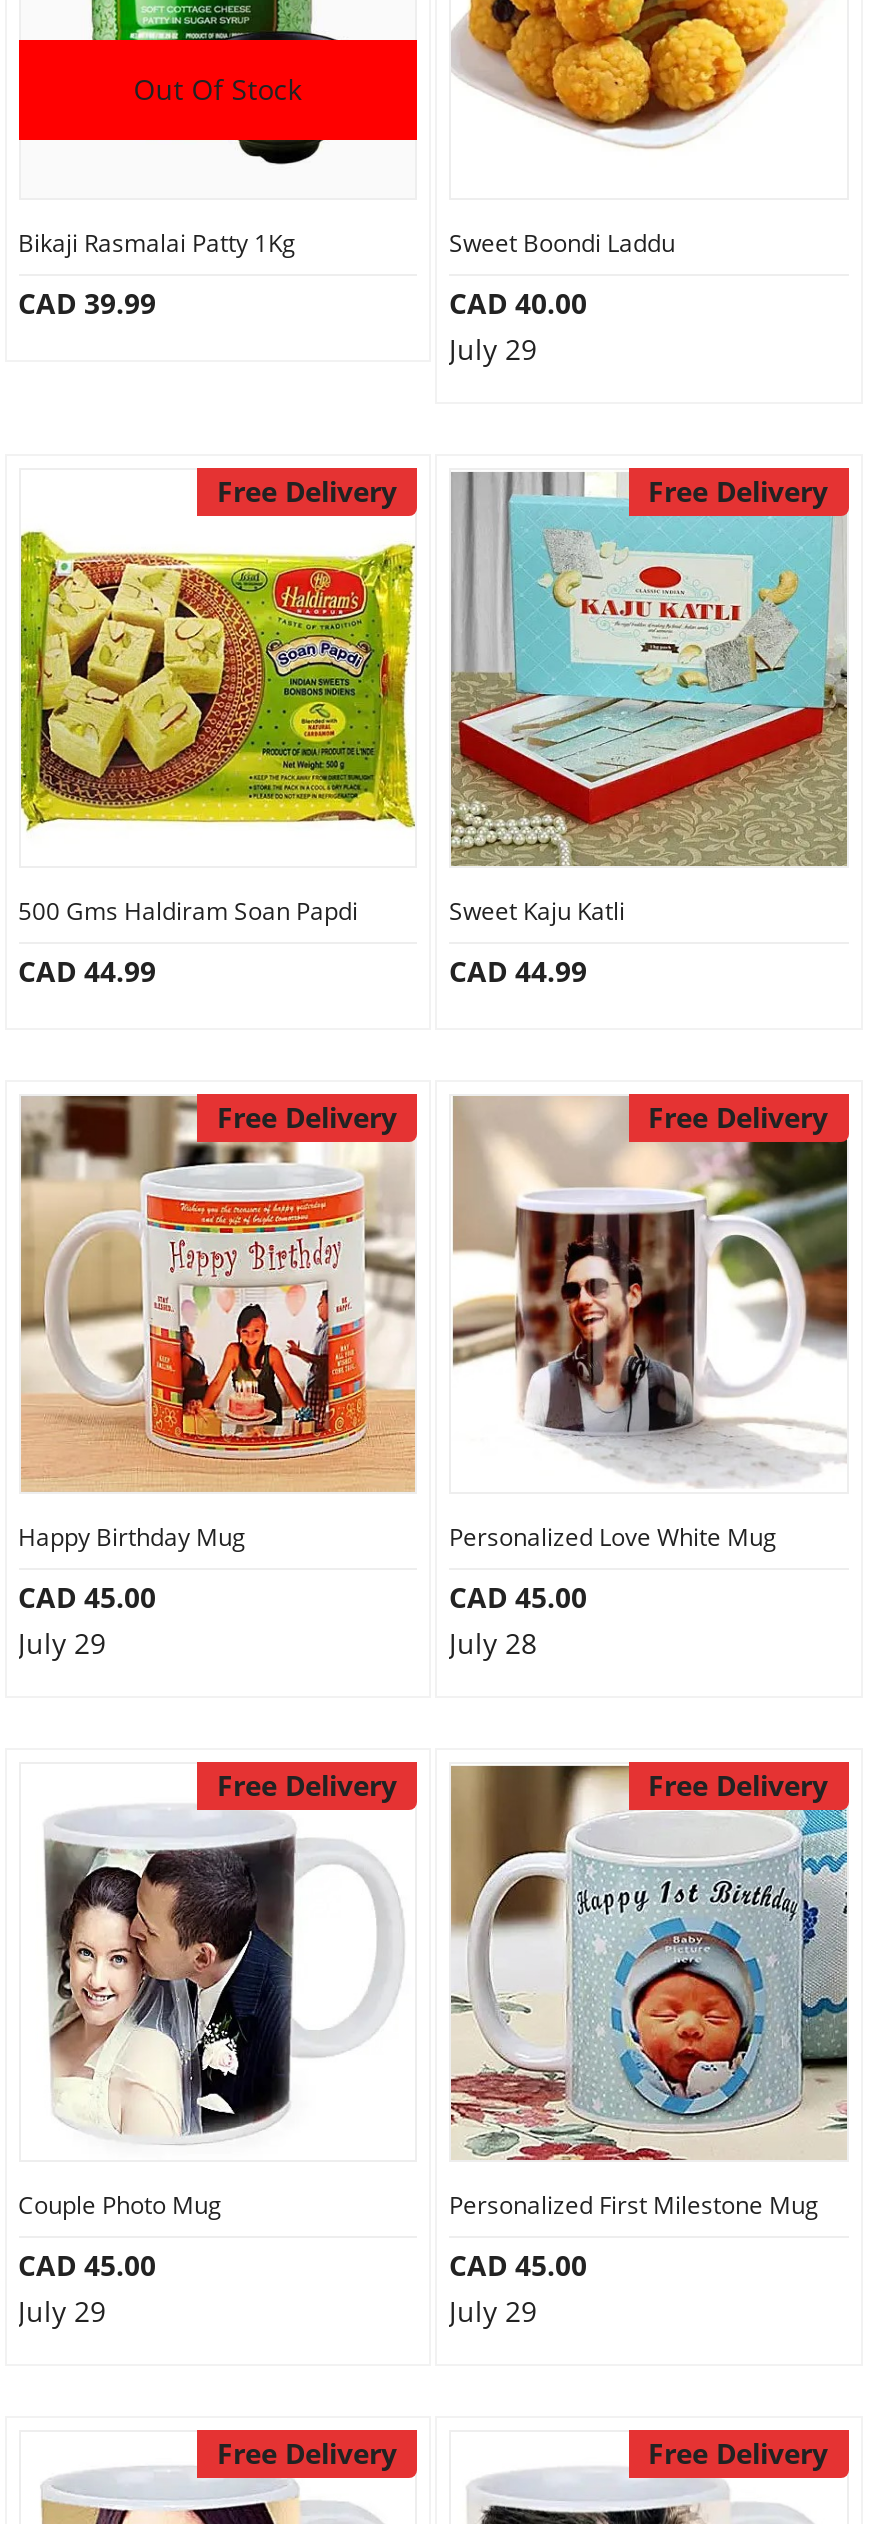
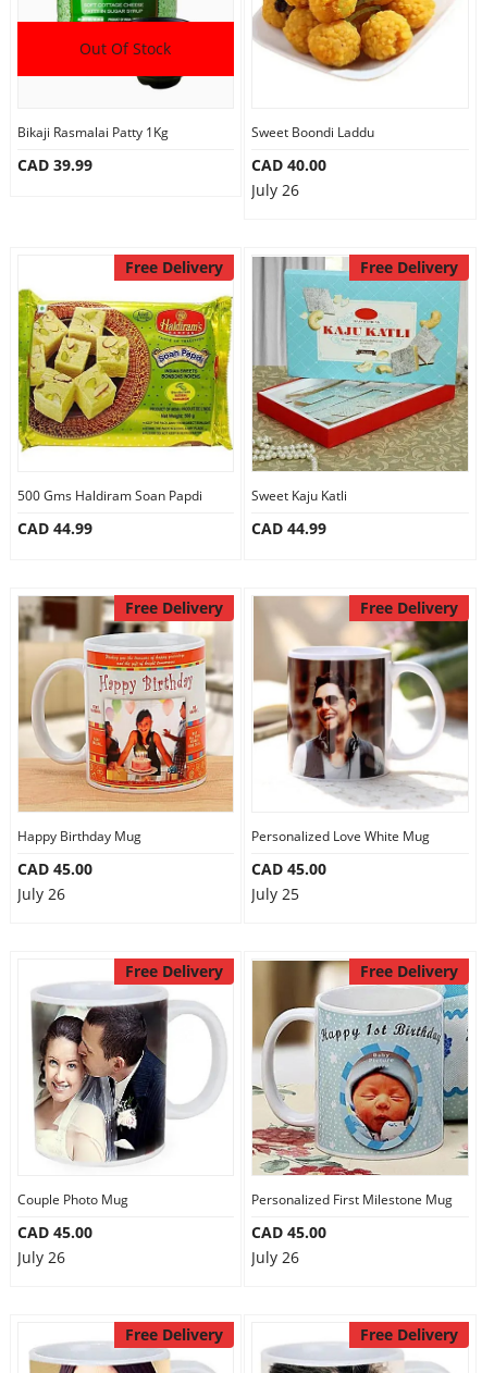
[449,330,537,368] July 29 -> [251,180,299,200] July 26
[18,1624,106,1662] July 29 -> [17,883,65,904] July 26
[449,1624,537,1662] July 28 -> [251,883,299,904] July 25
[18,2292,106,2330] July 29 -> [17,1247,65,1267] July 26
[449,2292,537,2330] July 29 -> [251,1247,299,1267] July 26

